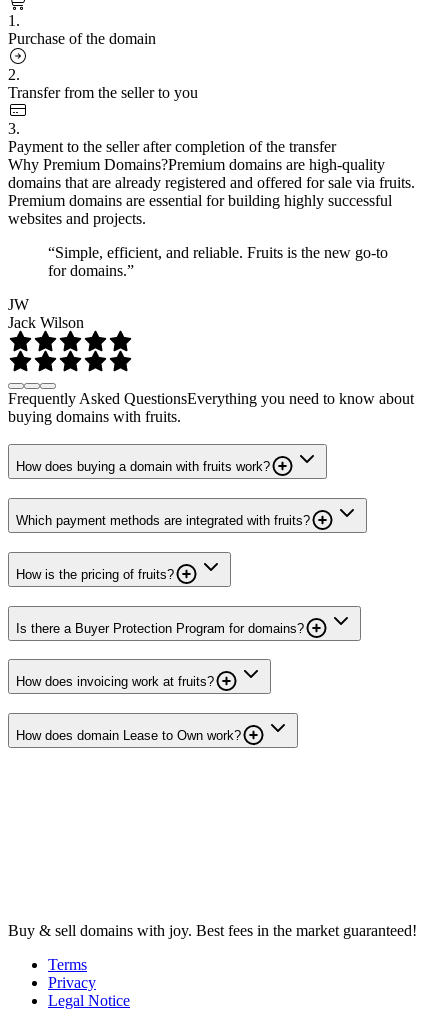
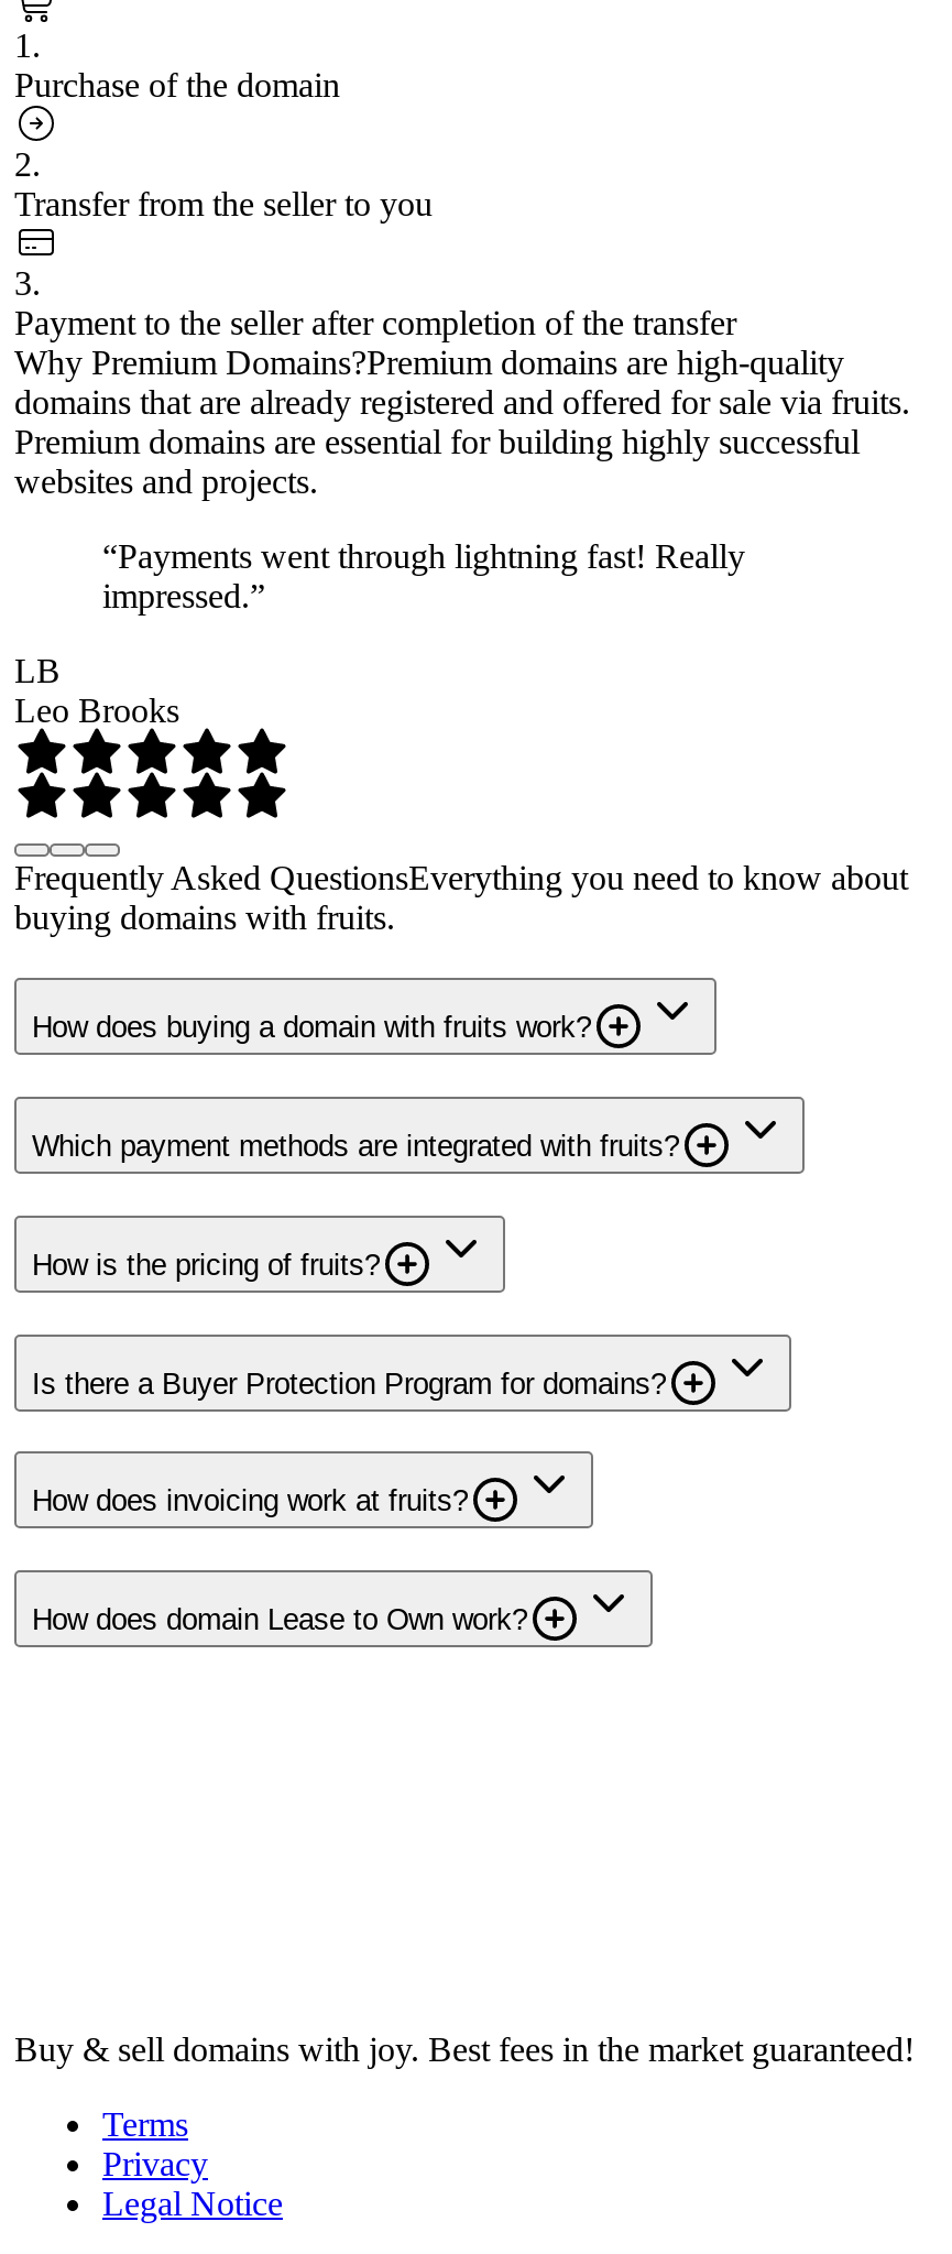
[48,244,388,279] “Simple, efficient, and reliable. Fruits is the new go-to | for domains.” -> [102,536,745,614] “Payments went through lightning fast! Really | impressed.”
[8,296,84,331] JW | Jack Wilson -> [14,651,179,728] LB | Leo Brooks

